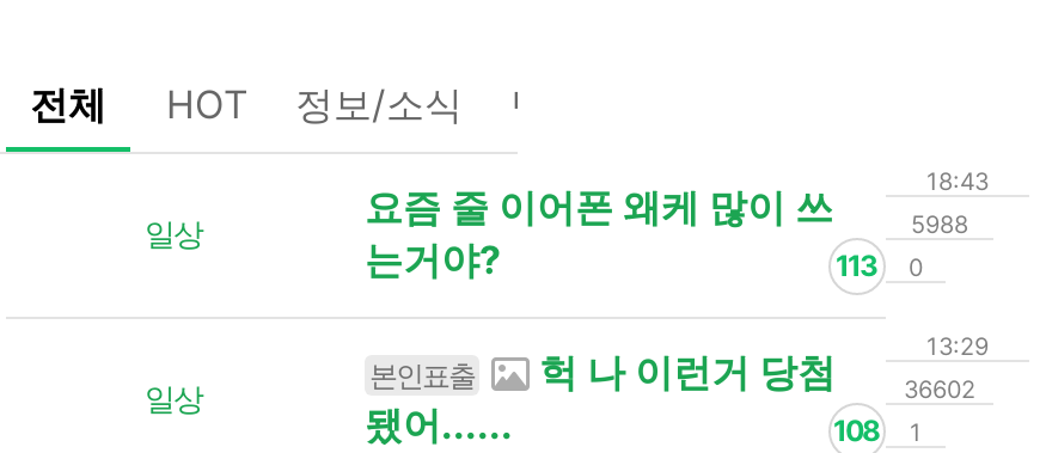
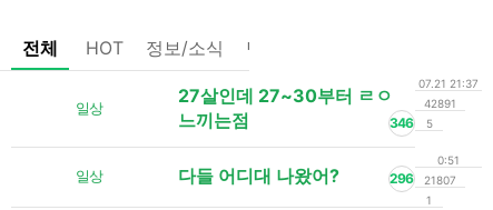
[926,166,989,195] 18:43 -> [418,77,479,90] 07.21 21:37
[365,183,876,283] 요즘 줄 이어폰 왜케 많이 쓰 | 는거야? | 113 -> [178,84,413,131] 27살인데 27~30부터 ㄹㅇ | 느끼는점 | 346
[911,209,968,238] 5988 -> [424,97,456,110] 42891
[909,252,923,281] 0 -> [426,117,432,130] 5
[926,331,989,360] 13:29 -> [437,153,460,167] 0:51
[365,348,879,448] 본인표출 | 헉 나 이런거 당첨 | 됐어...... | 108 -> [178,164,413,187] 다들 어디대 나왔어? | 296
[904,374,975,403] 36602 -> [424,173,456,187] 21807

